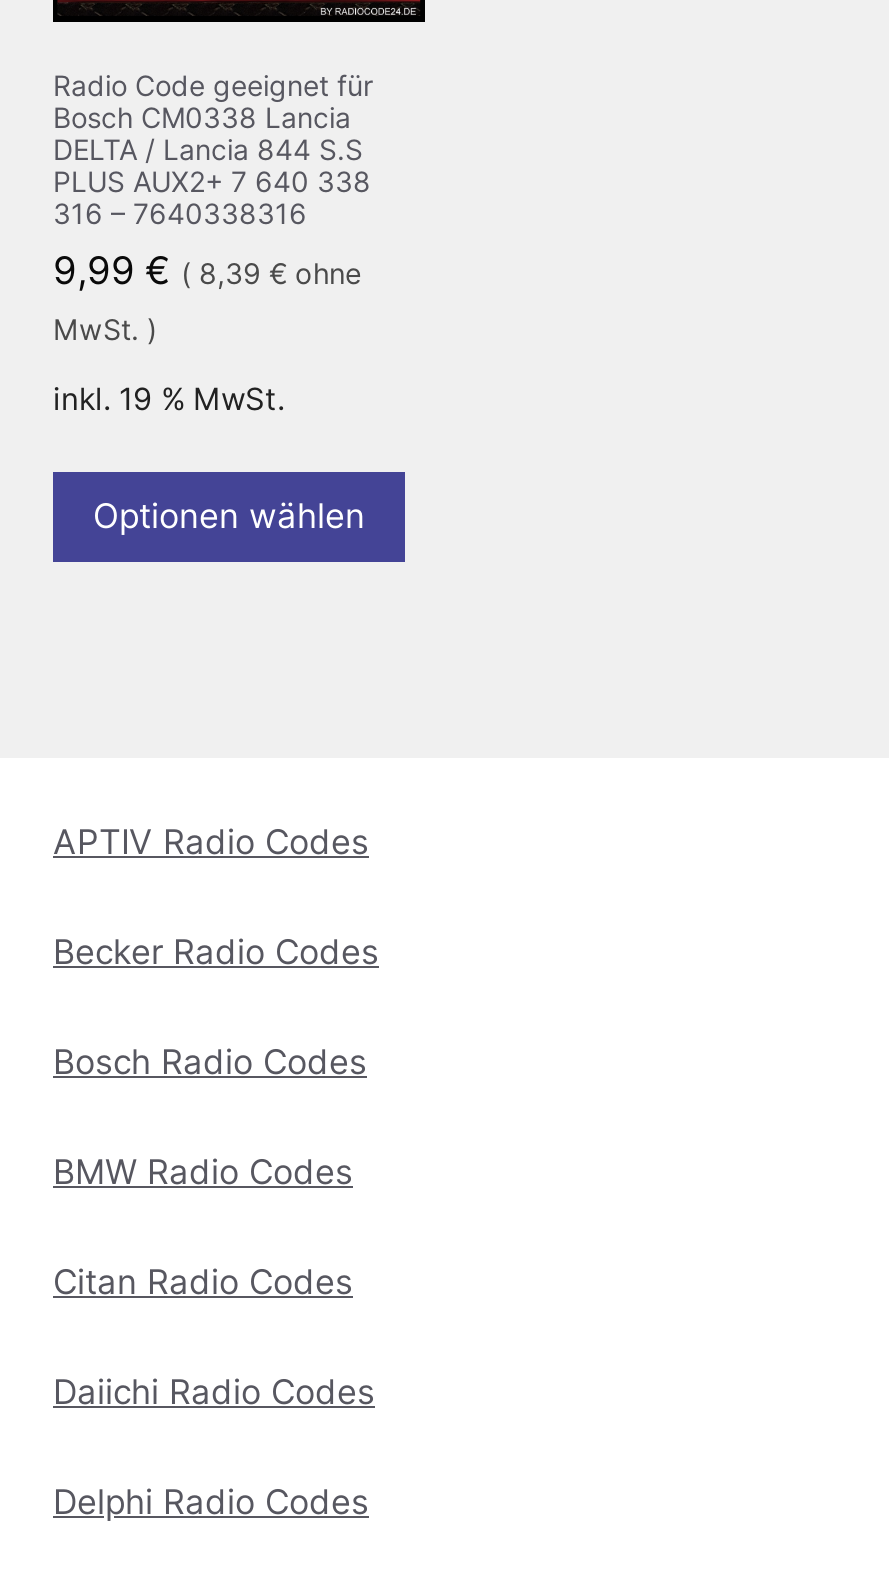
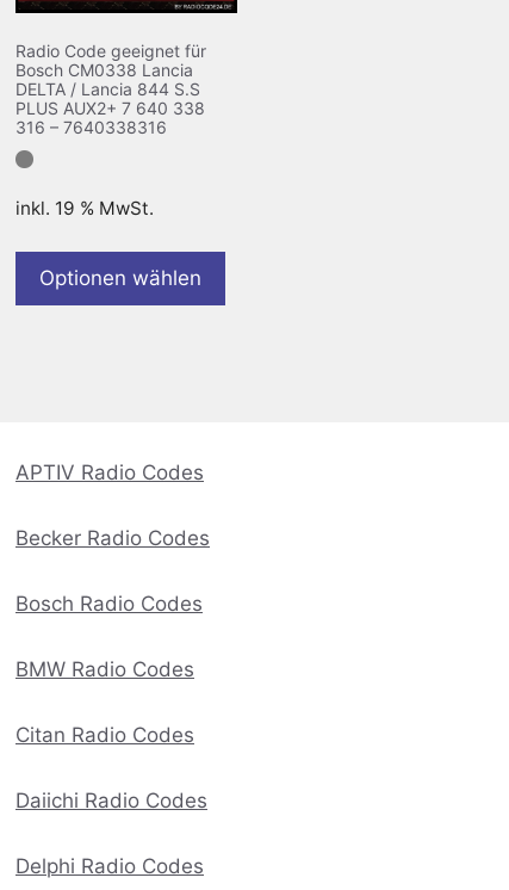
[53,248,361,346] 9,99 € (8,39 €ohne | MwSt. ) -> none

